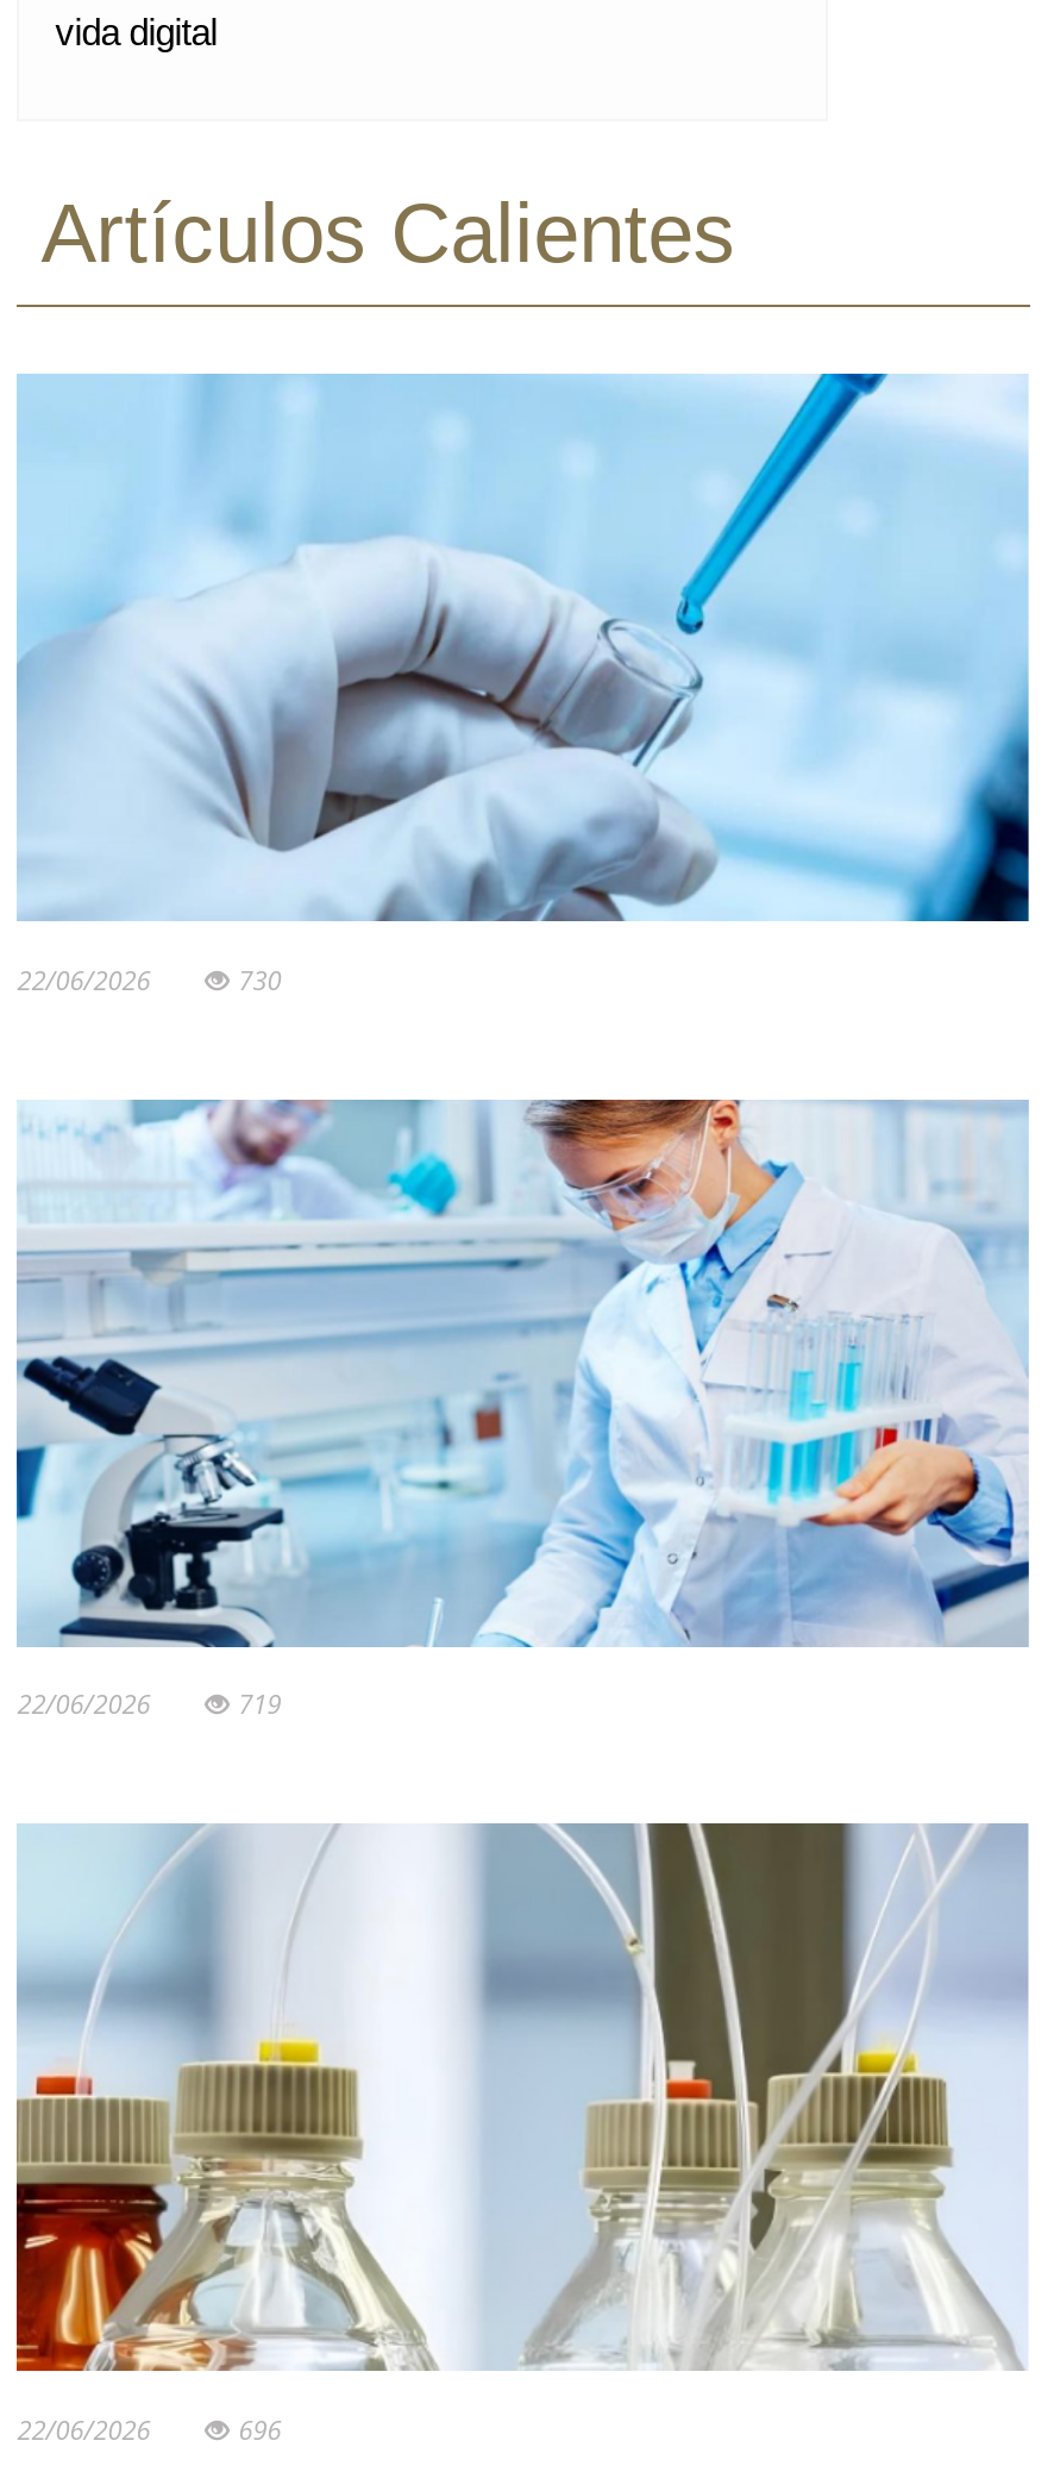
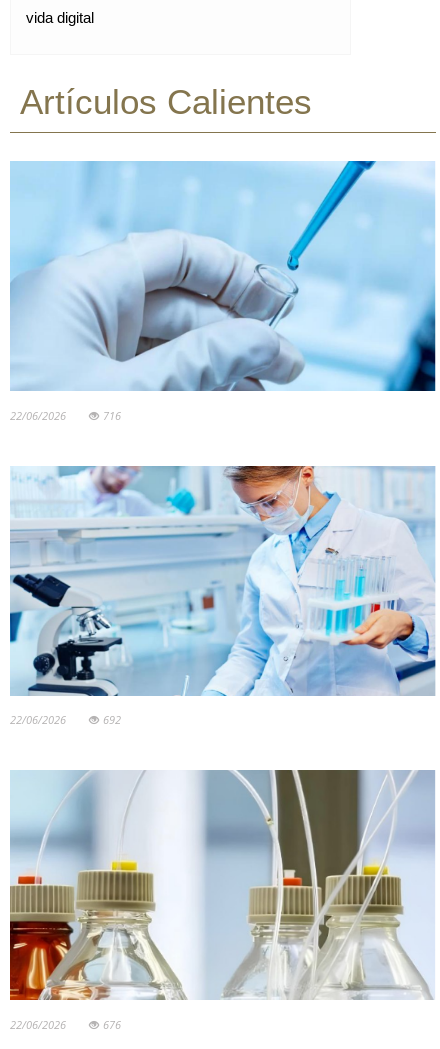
[238,960,281,996] 730 -> [103,407,121,422] 716
[238,1686,281,1722] 719 -> [103,712,121,727] 692
[238,2412,281,2447] 696 -> [103,1017,121,1032] 676

